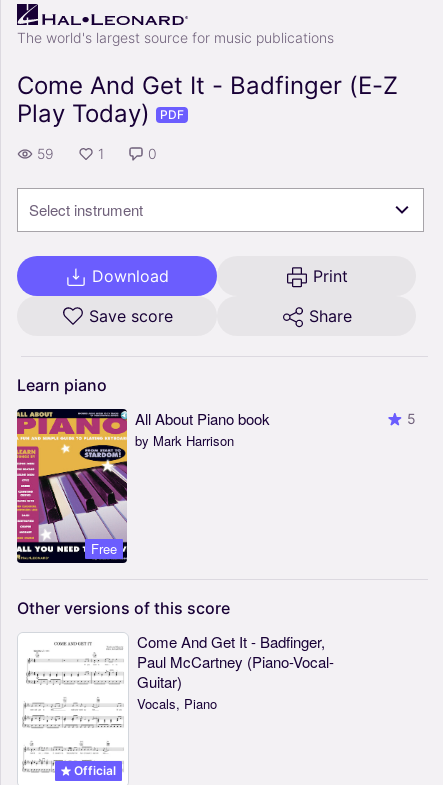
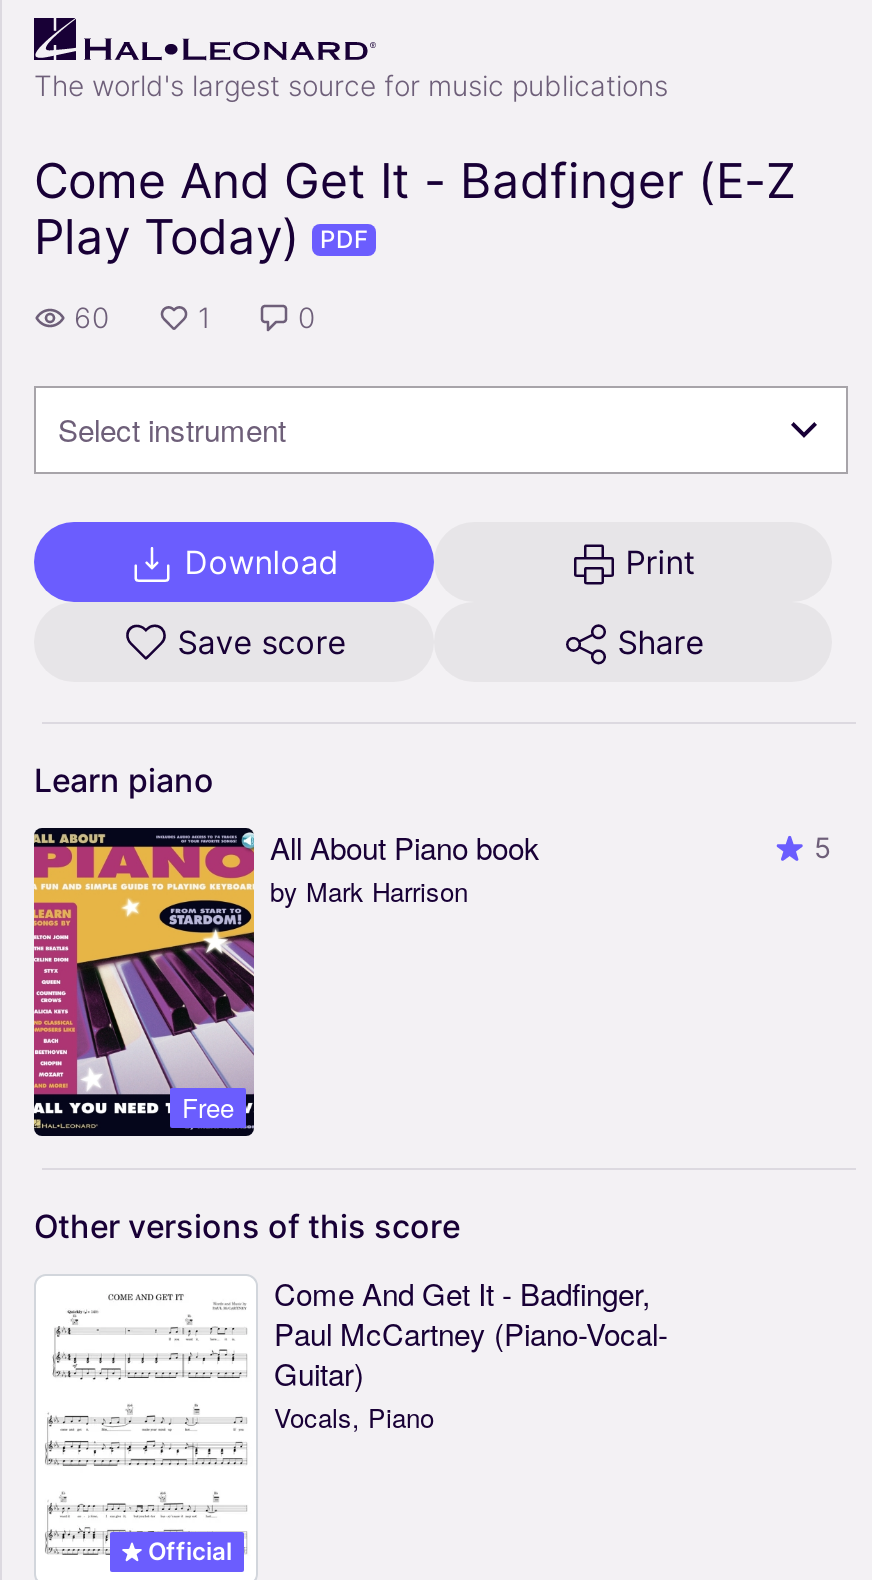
[37,145,54,162] 59 -> [74,301,110,335] 60

